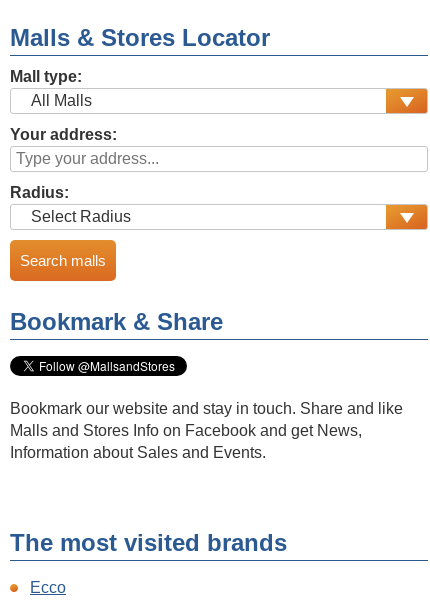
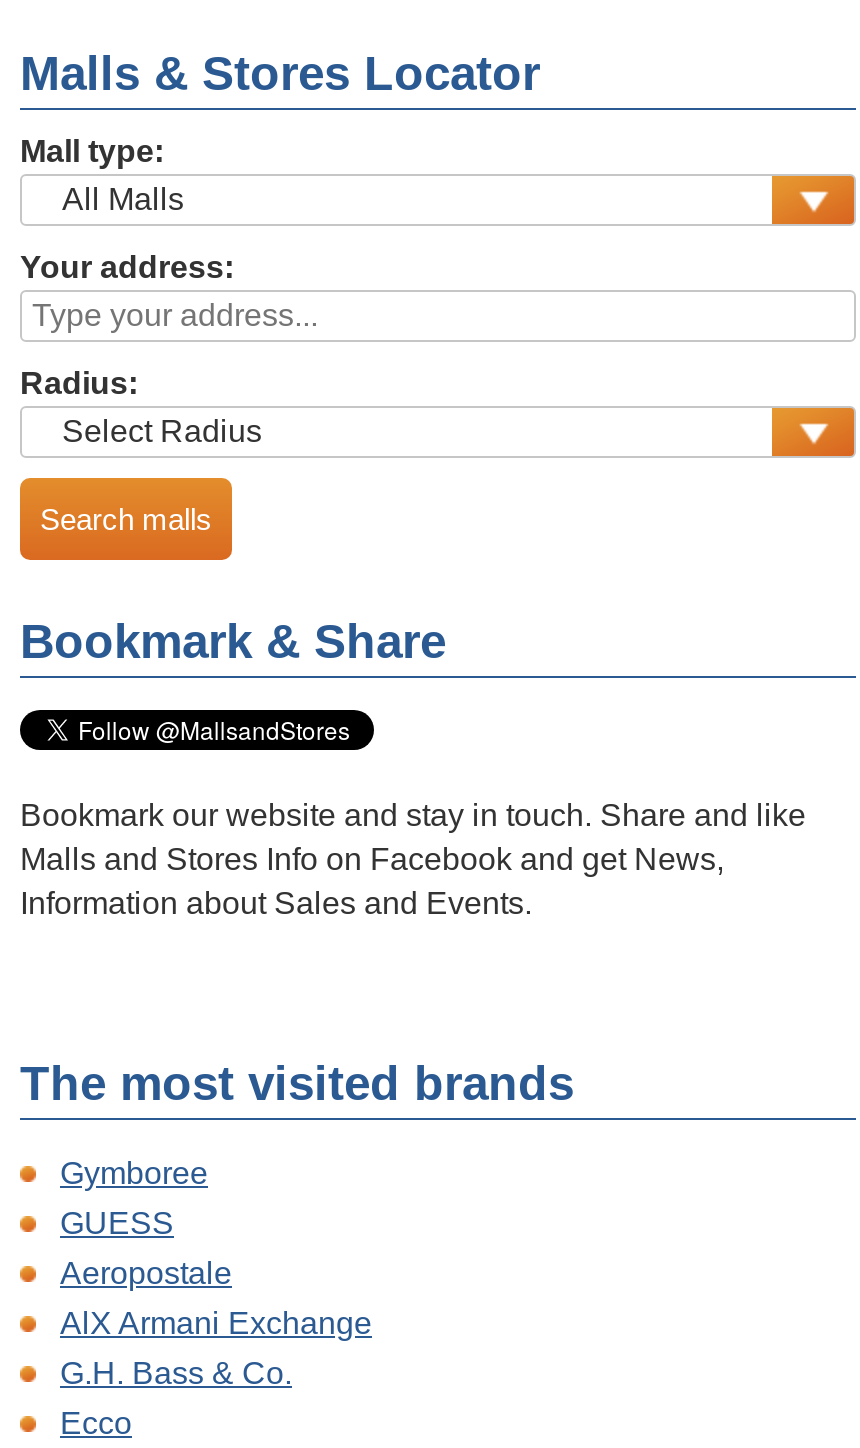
none -> [60,1156,372,1390] Gymboree | GUESS | Aeropostale | AlX Armani Exchange | G.H. Bass & Co.

